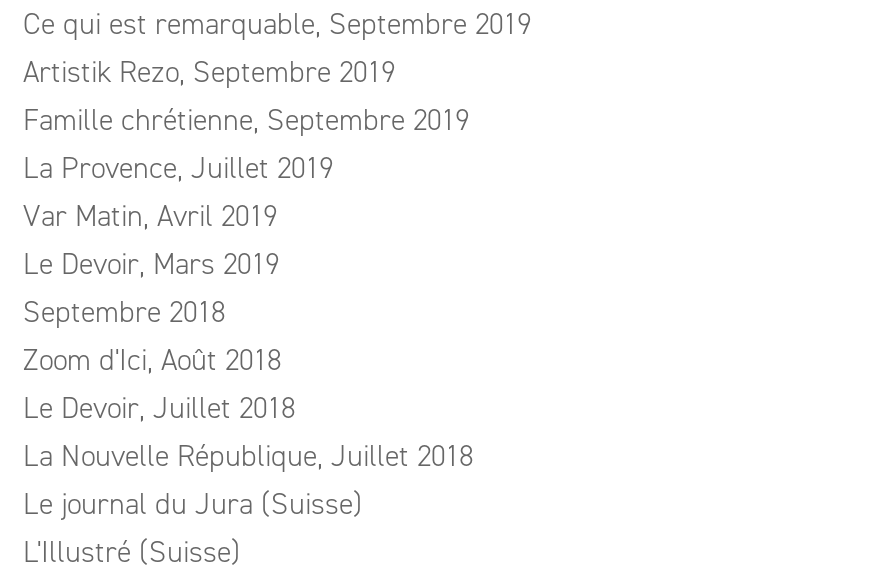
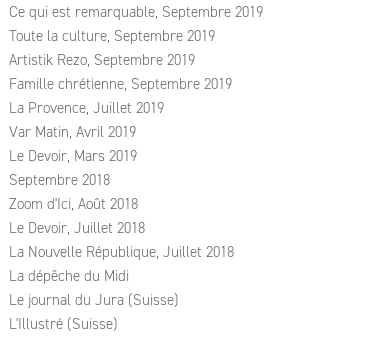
none -> [9,26,215,46] Toute la culture, Septembre 2019
none -> [9,266,129,286] La dépêche du Midi

